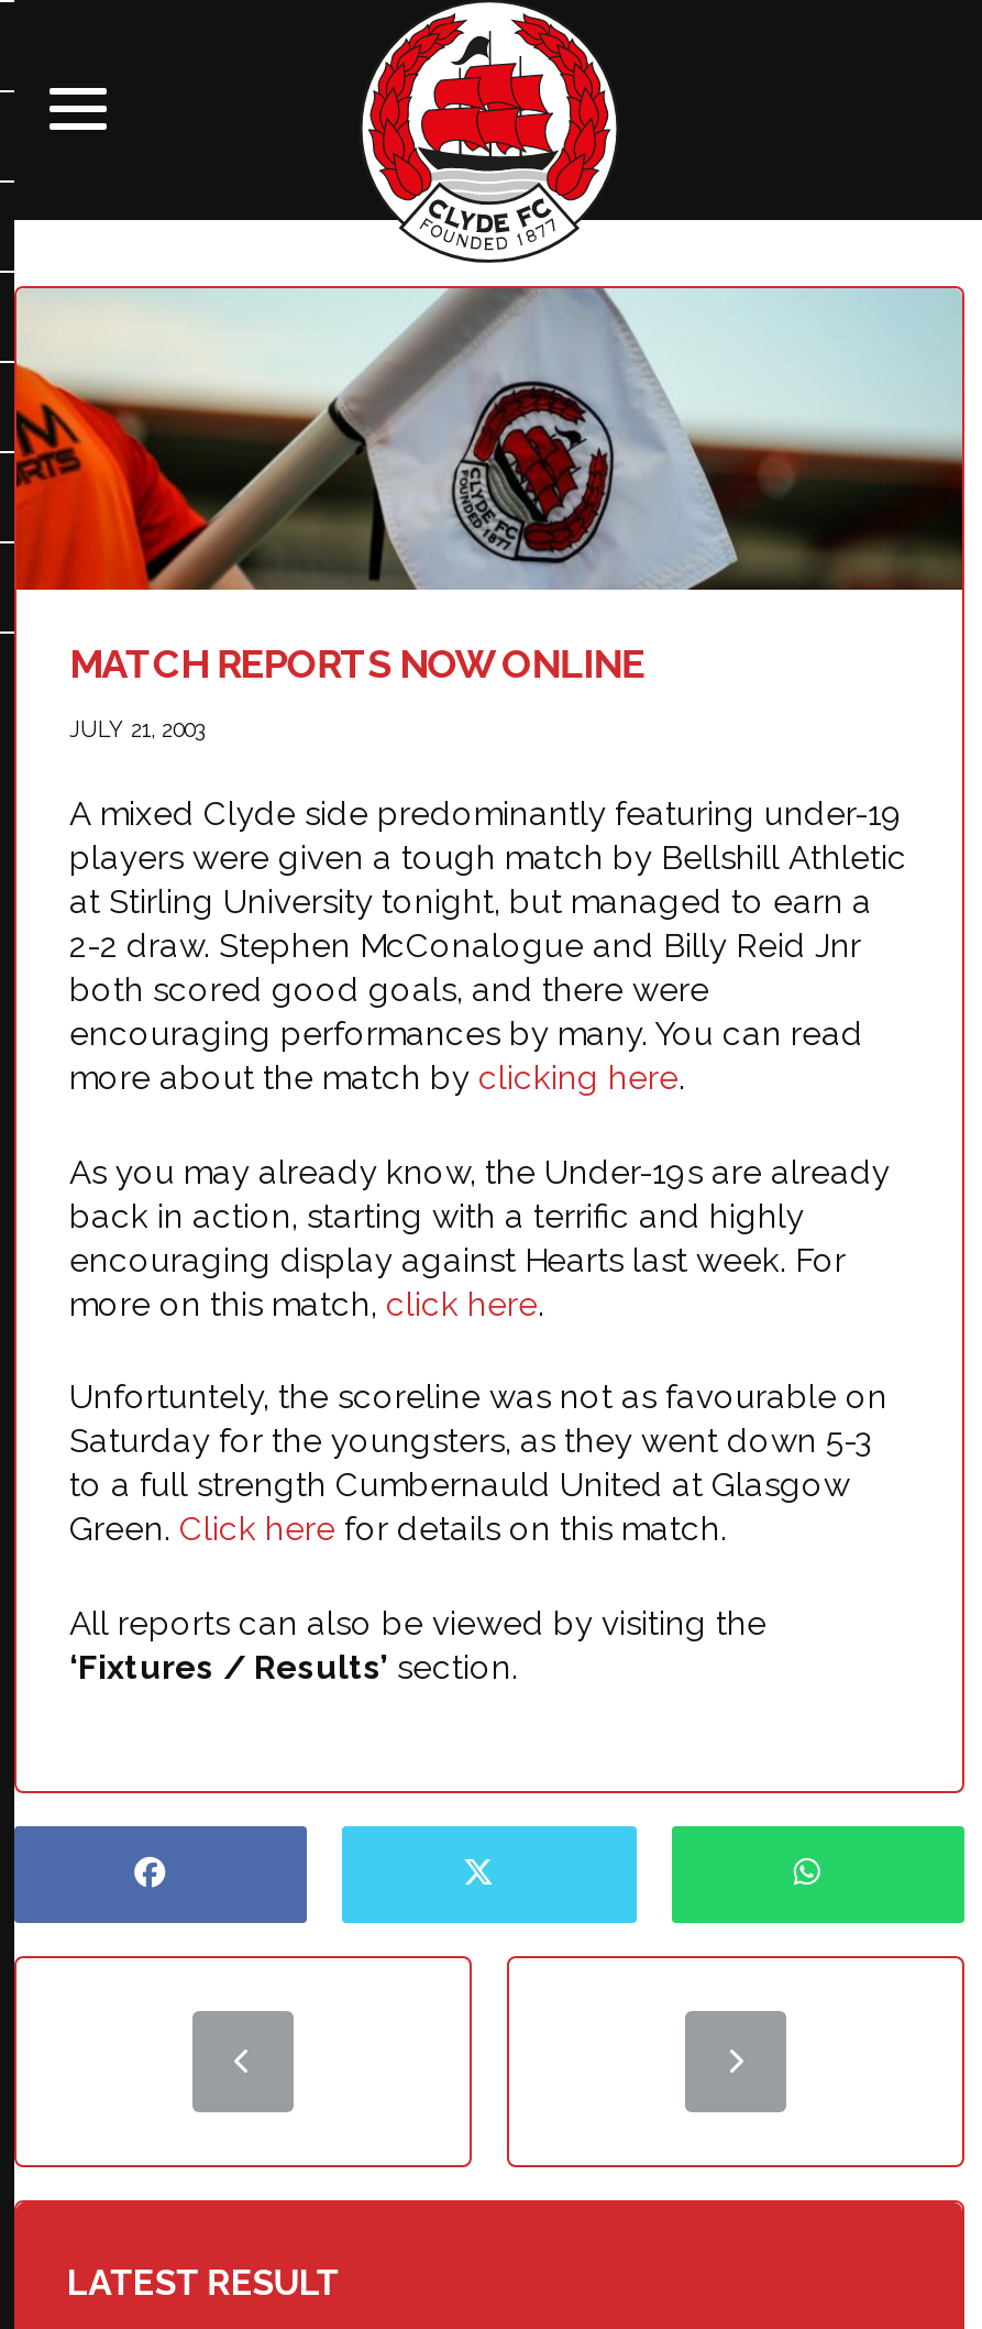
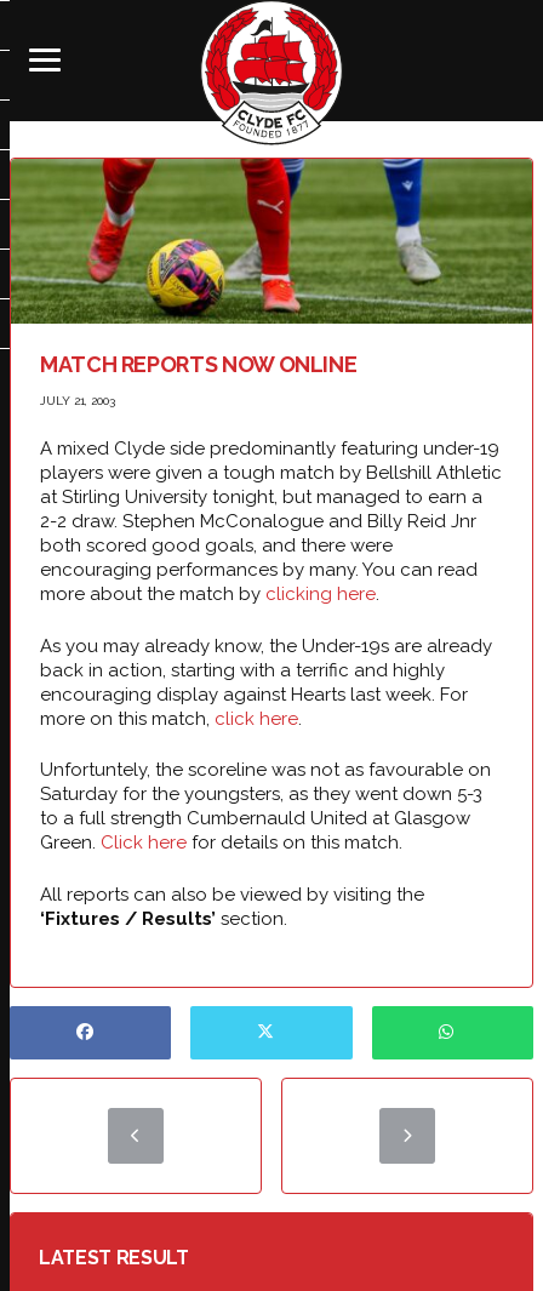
[14,286,964,592] [image] -> [10,158,533,325] [image]

